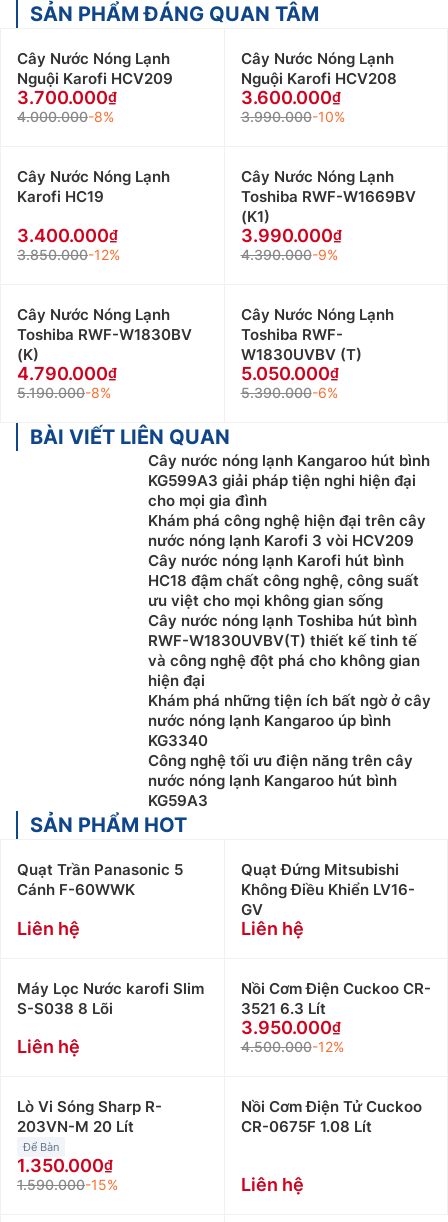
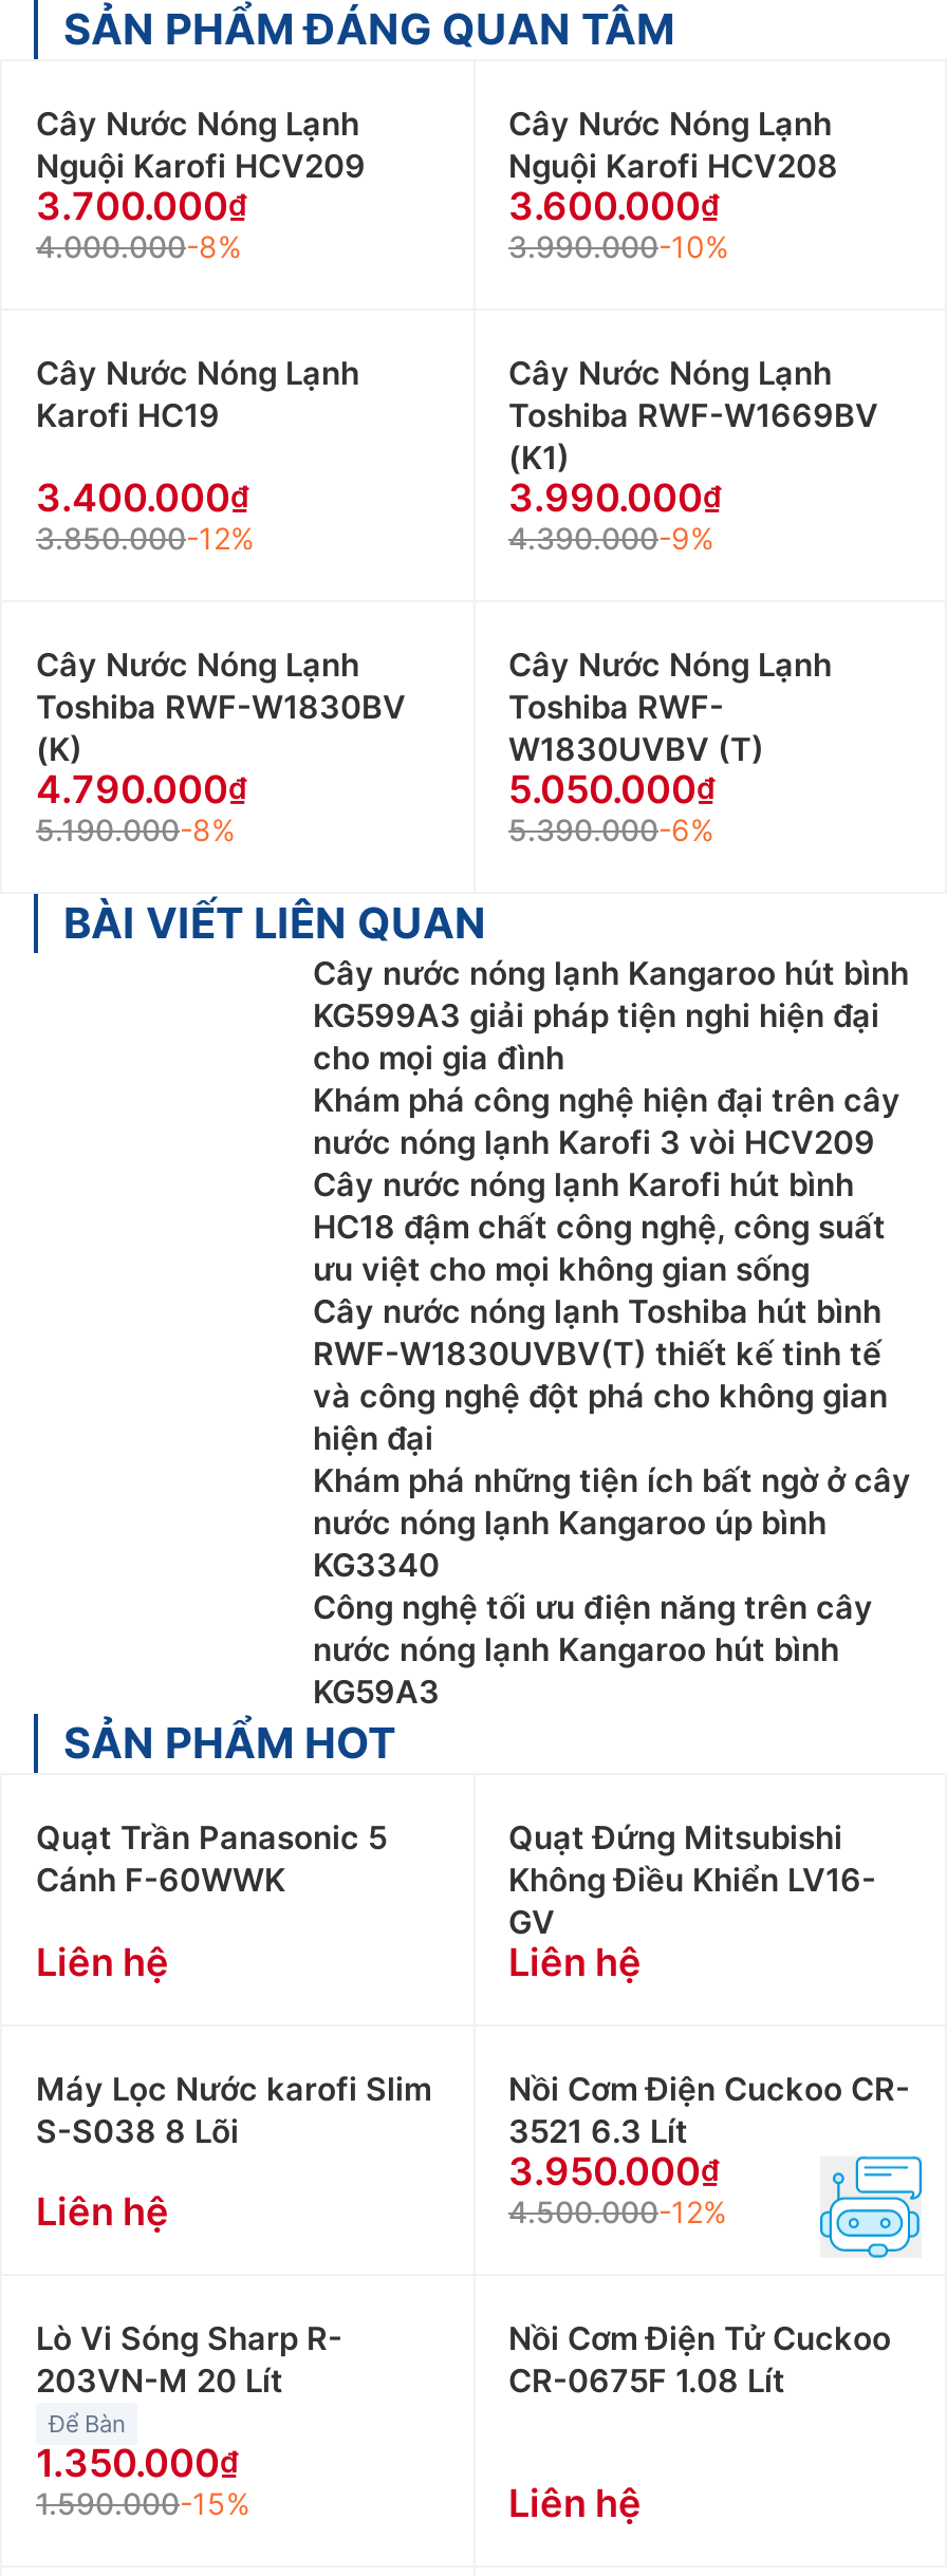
none -> [818,2153,924,2261] [image]

